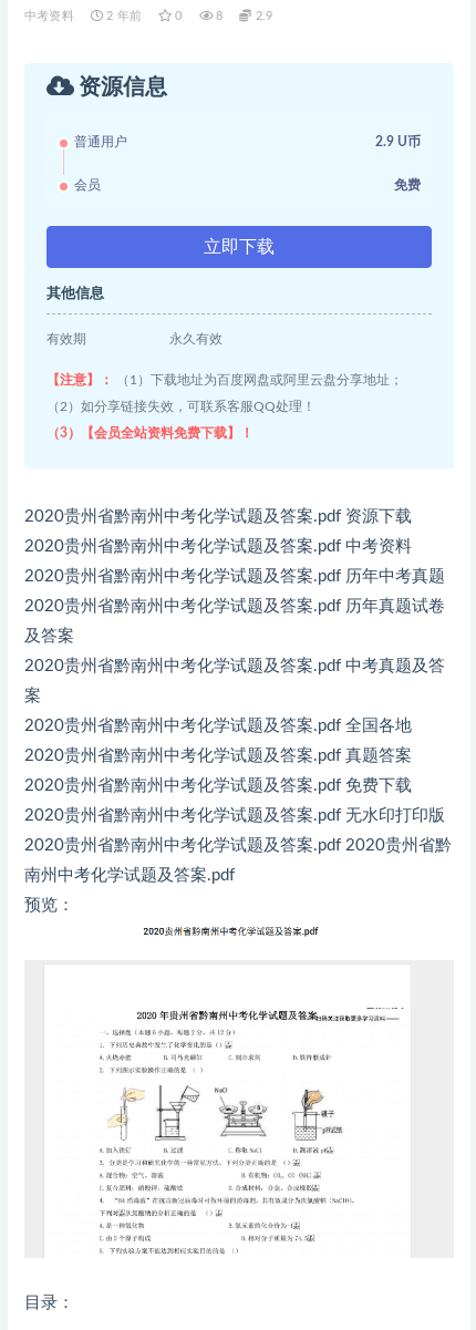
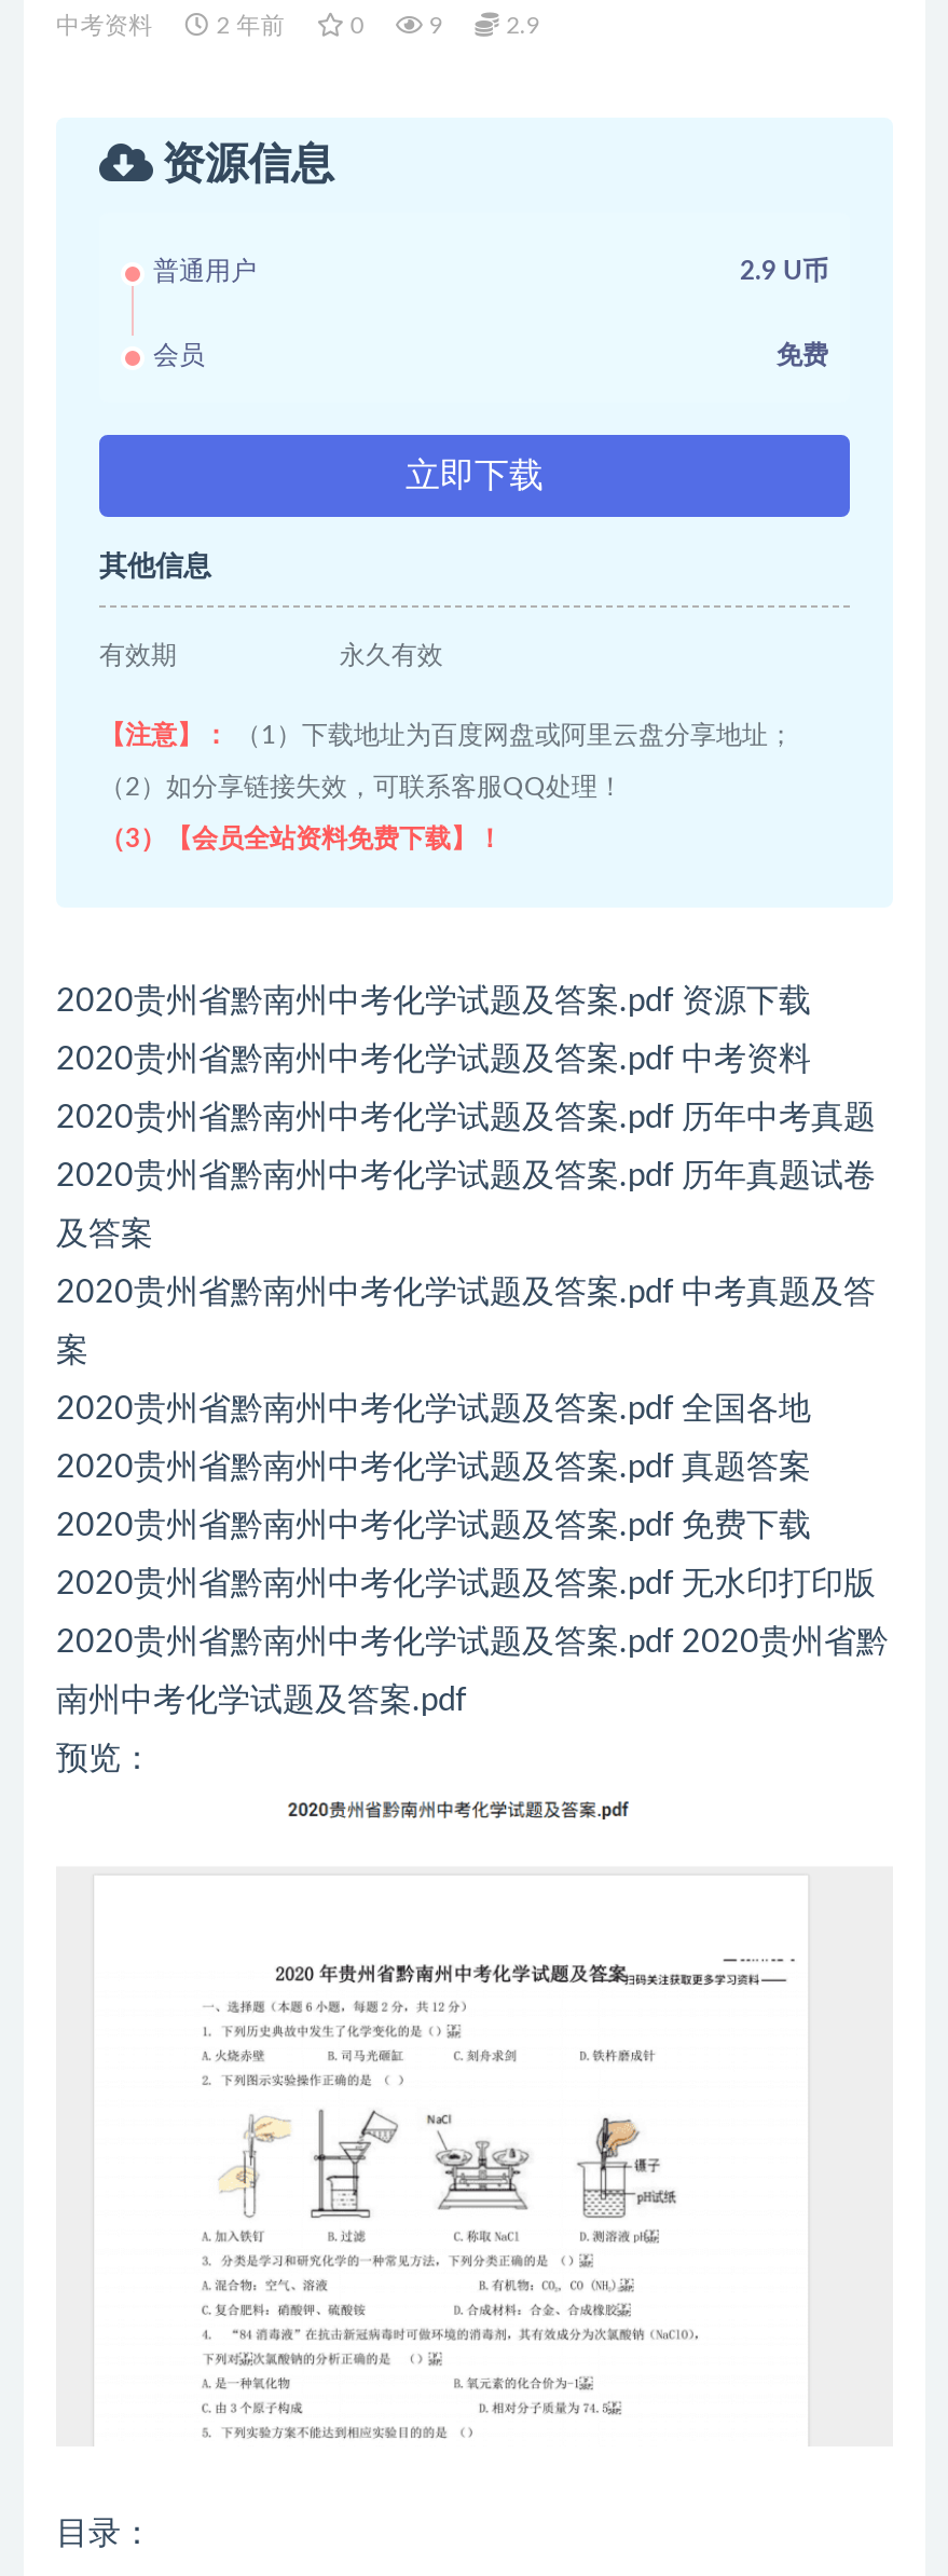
[212,10,223,22] 8 -> [422,14,443,38] 9

